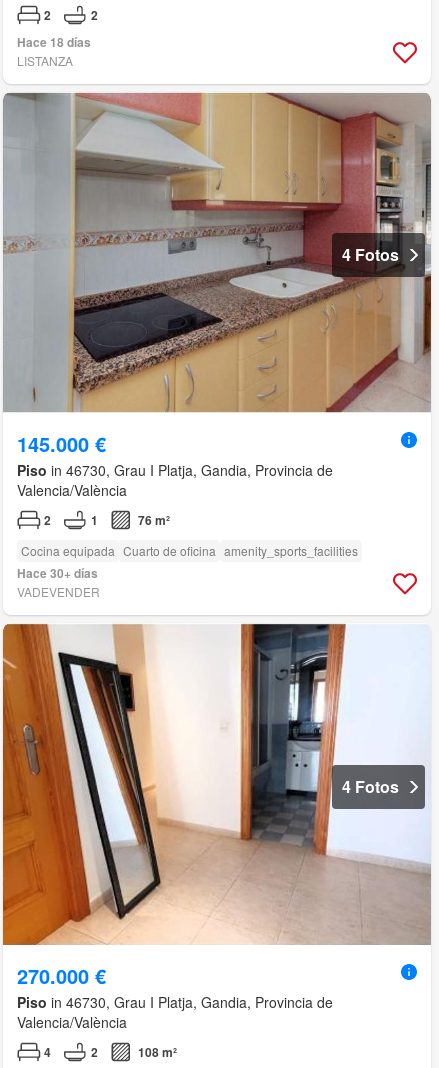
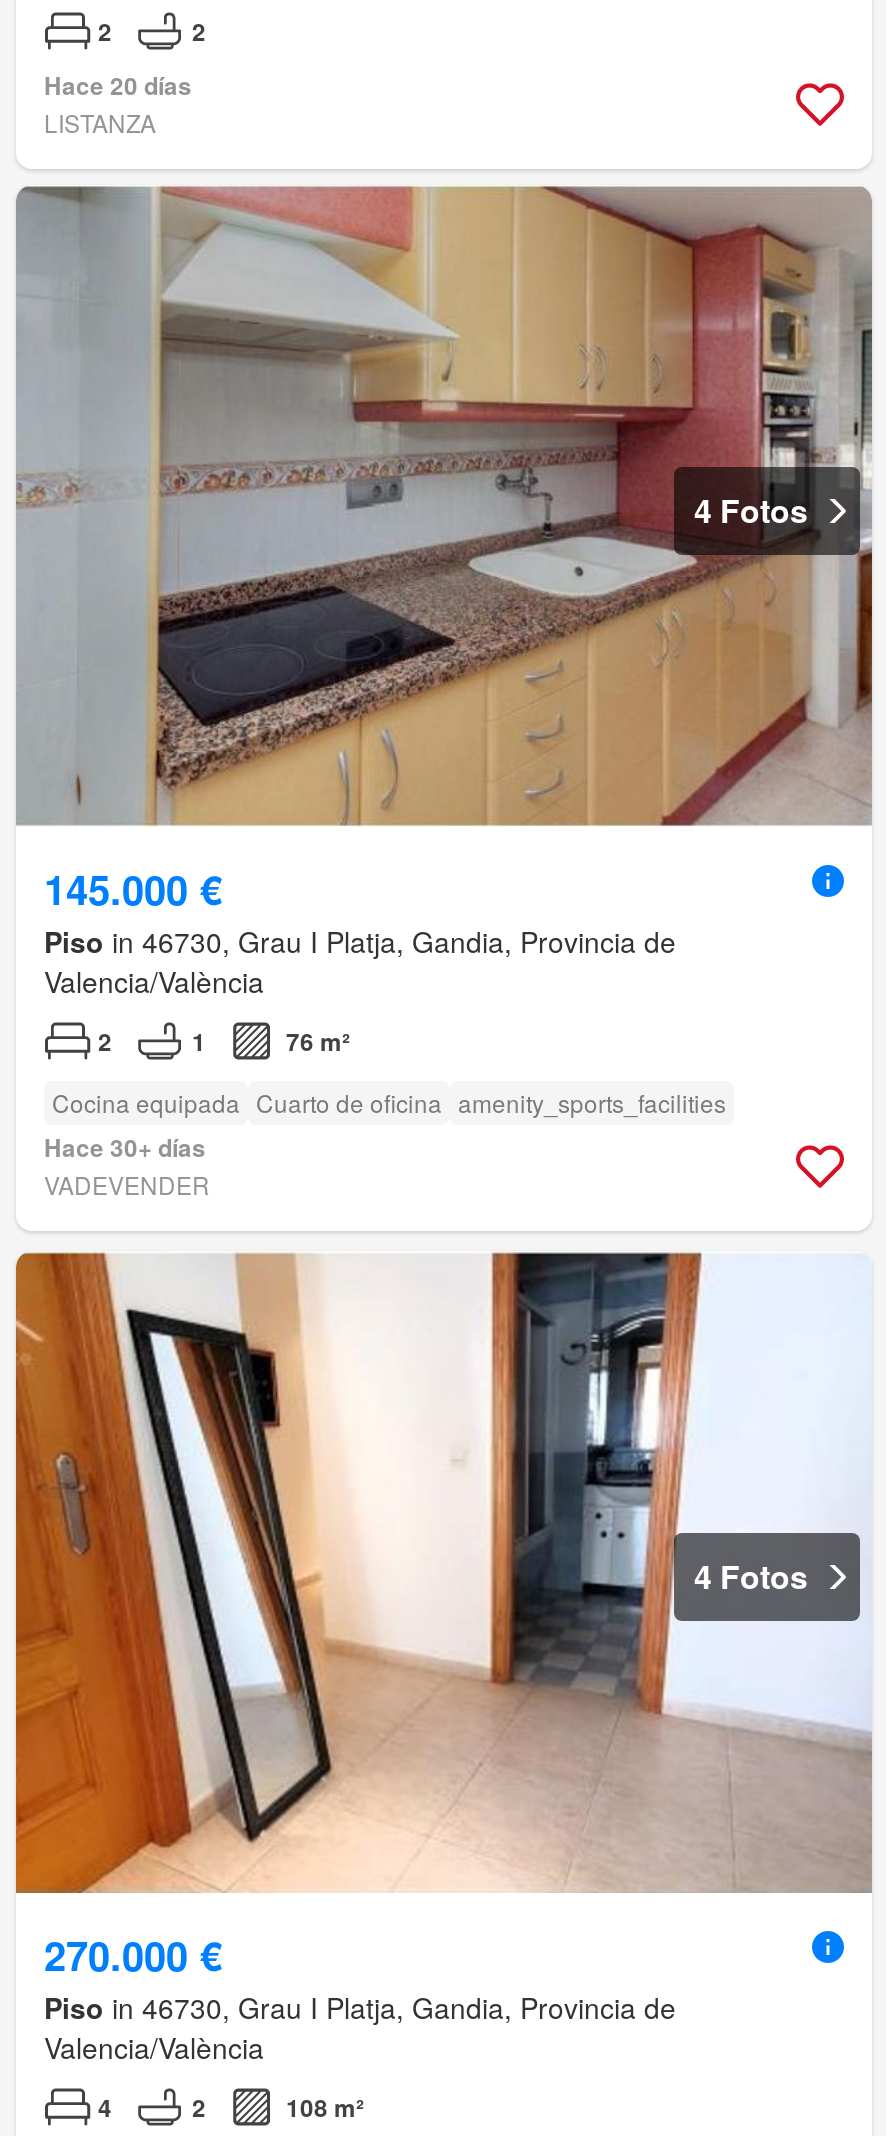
[17,33,91,51] Hace 18 días -> [44,67,192,103] Hace 20 días

